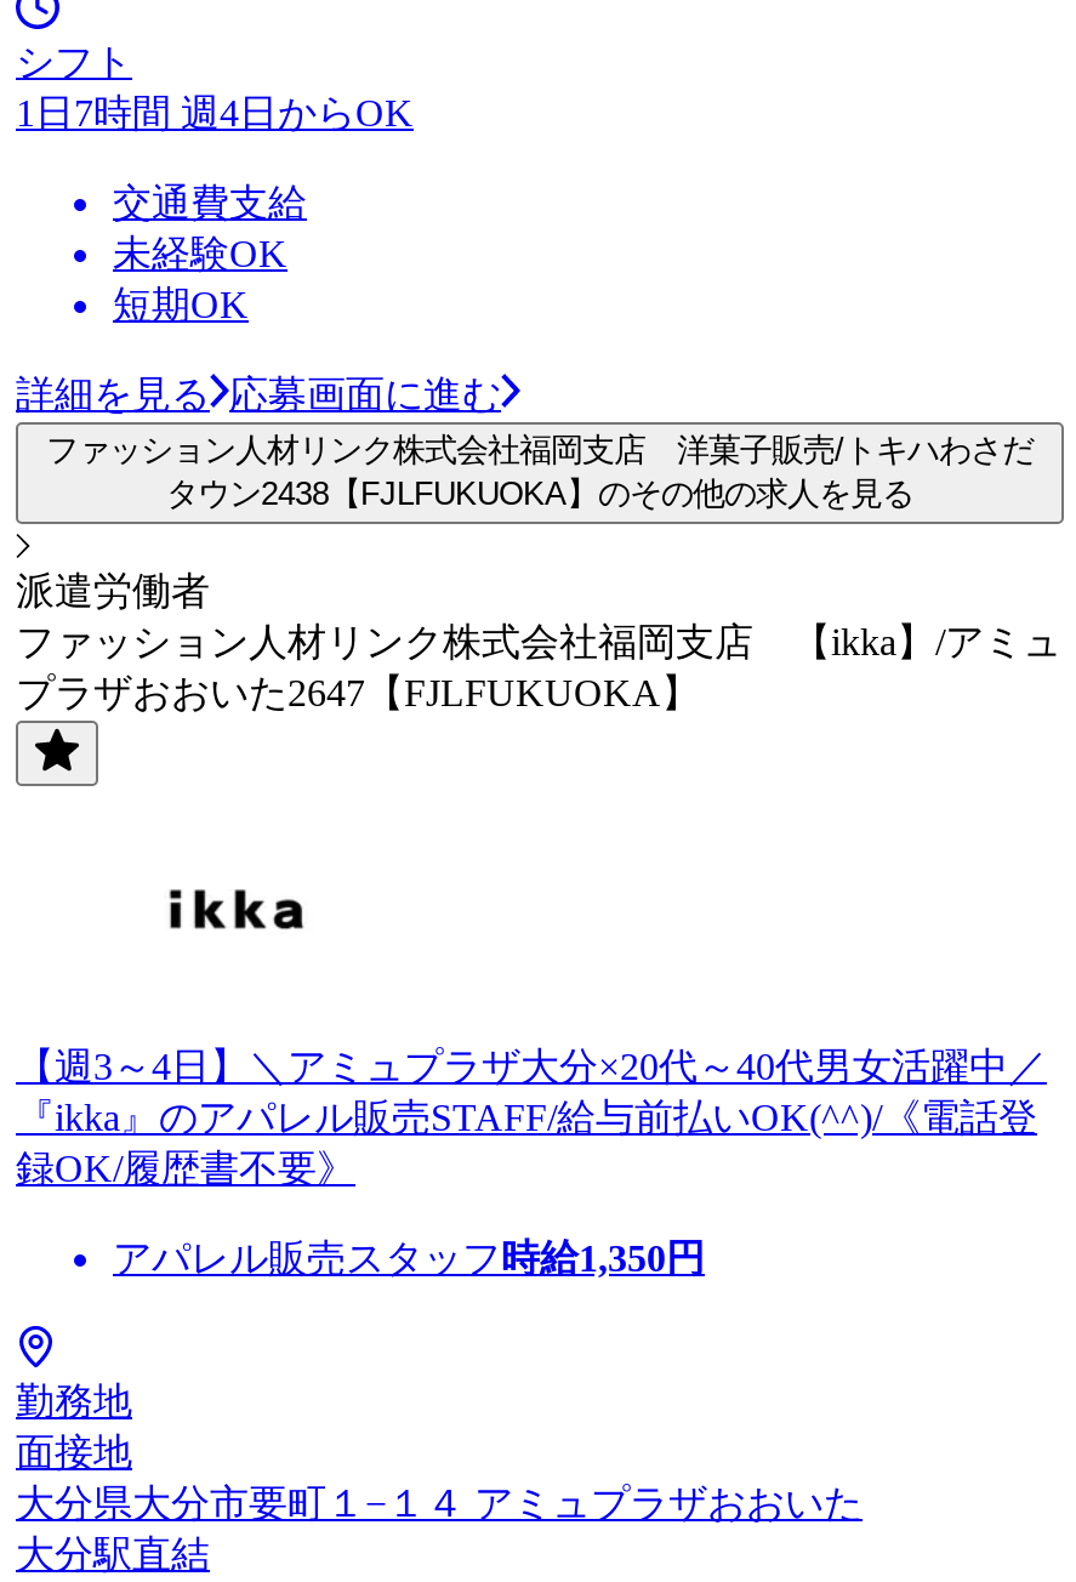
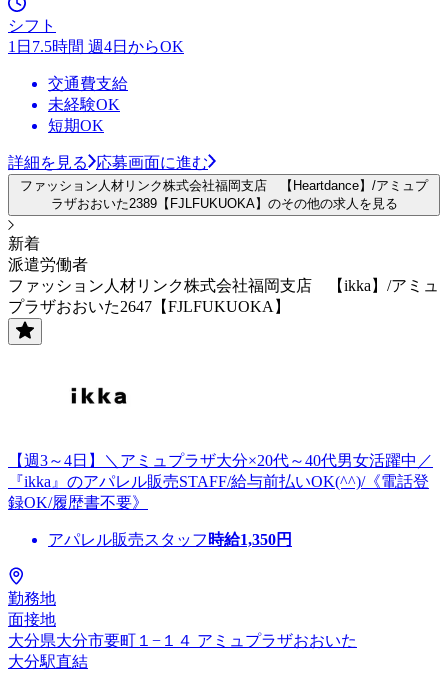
[16,92,414,133] 1日7時間 週4日からOK -> [8,38,184,55] 1日7.5時間 週4日からOK
[46,432,1034,512] ファッション人材リンク株式会社福岡支店 洋菓子販売/トキハわさだ | タウン2438【FJLFUKUOKA】のその他の求人を見る -> [8,178,428,252] ファッション人材リンク株式会社福岡支店 【Heartdance】/アミュプ | ラザおおいた2389【FJLFUKUOKA】のその他の求人を見る | 新着

